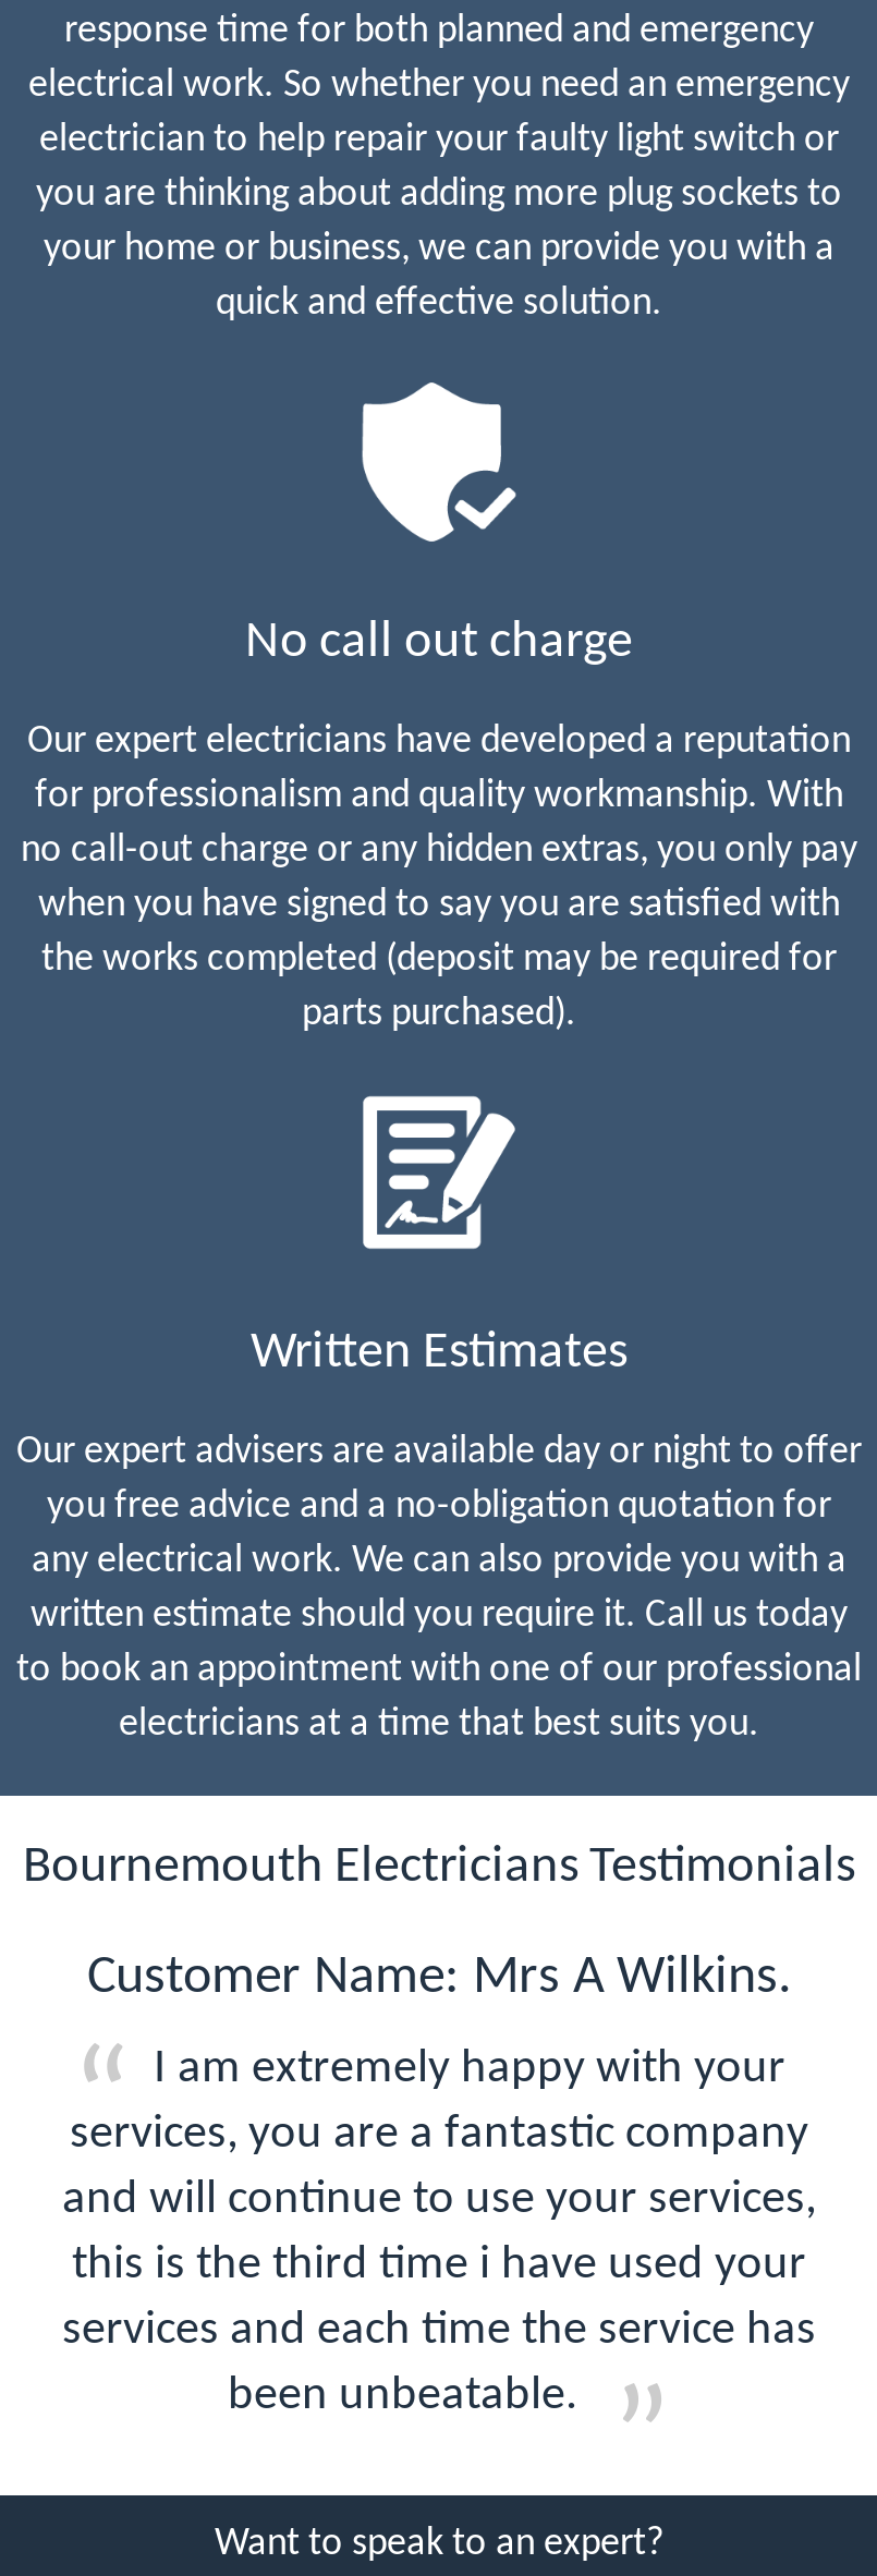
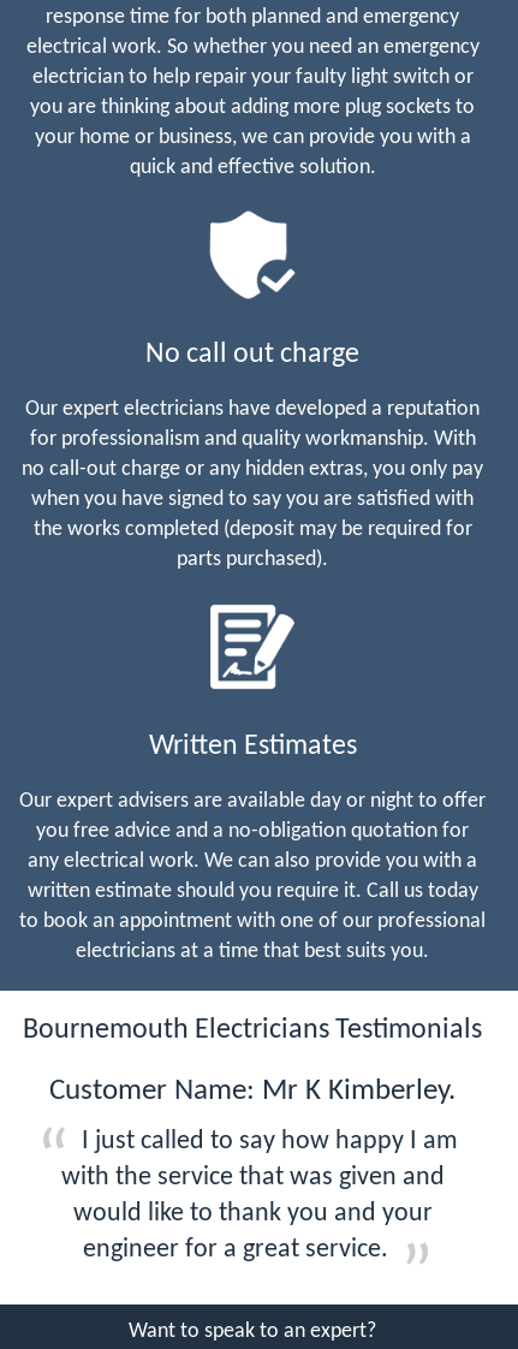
[87,1949,791,2004] Customer Name: Mrs A Wilkins. -> [49,1075,456,1106] Customer Name: Mr K Kimberley.
[62,2043,816,2420] I am extremely happy with your | services, you are a fantastic company | and will continue to use your services, | this is the third time i have used your | services and each time the service has | been unbeatable. -> [61,1127,457,1263] I just called to say how happy I am | with the service that was given and | would like to thank you and your | engineer for a great service.

